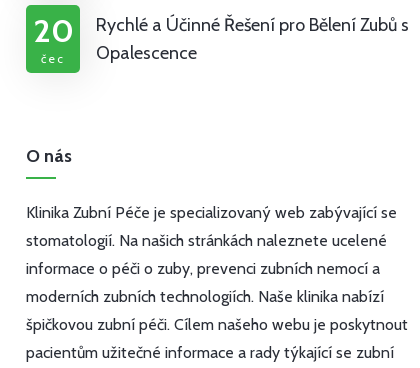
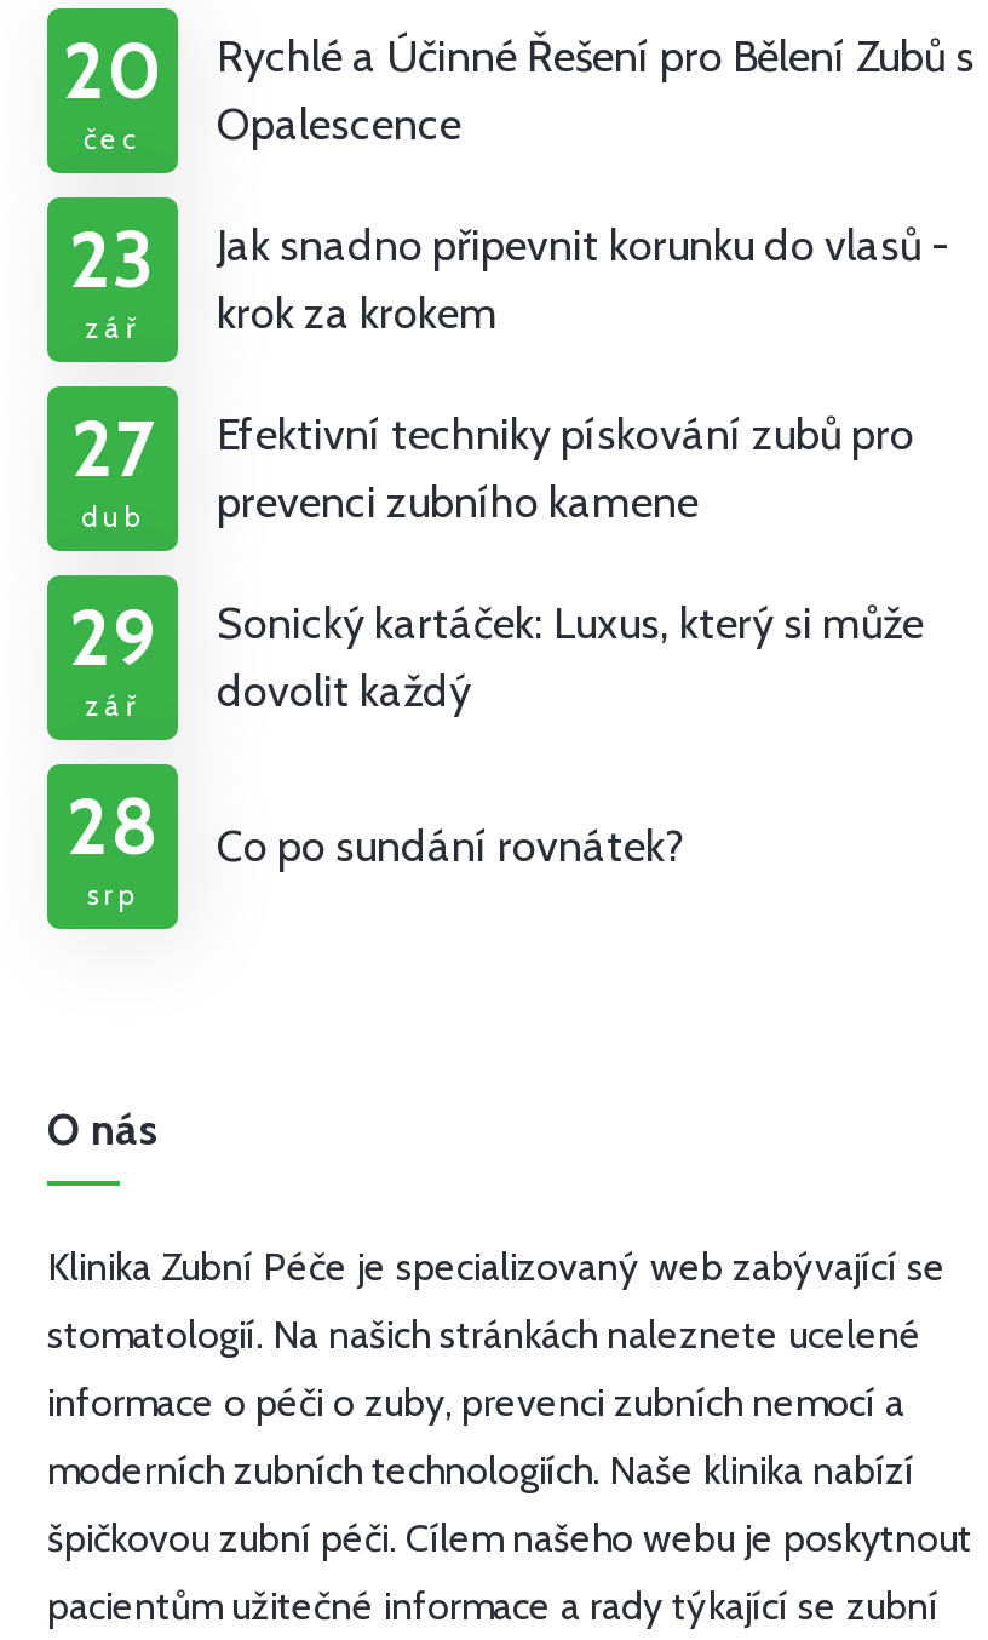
none -> [67,597,924,912] Sonický kartáček: Luxus, který si může | dovolit každý | 28 | srp
none -> [69,212,156,345] 23 | zář
none -> [69,408,914,723] Efektivní techniky pískování zubů pro | prevenci zubního kamene | 29 | zář
none -> [71,219,950,534] Jak snadno připevnit korunku do vlasů - | krok za krokem | 27 | dub
none -> [217,820,687,874] Co po sundání rovnátek?

